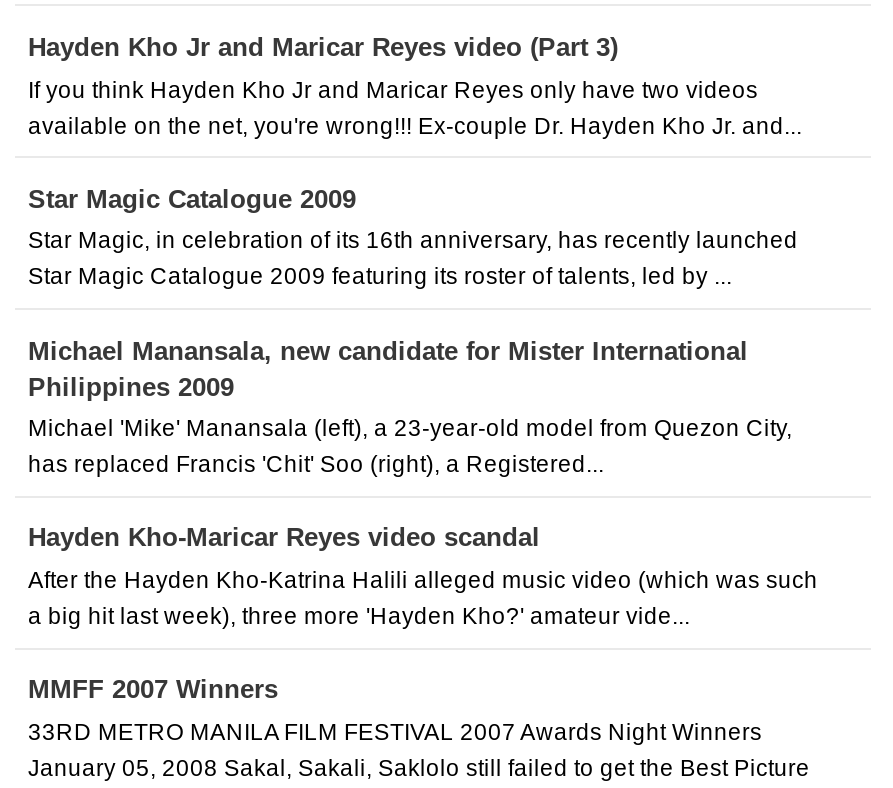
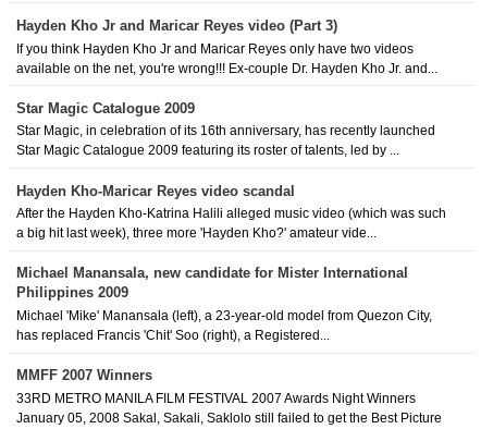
moved [28,335,792,476] -> [16,265,431,342]: Michael Manansala, new candidate for Mister International | Philippines 2009 | Michael 'Mike' Manansala (left), a 23-year-old model from Quezon City, | has replaced Francis 'Chit' Soo (right), a Registered...
moved [28,523,818,628] -> [16,182,446,240]: Hayden Kho-Maricar Reyes video scandal | After the Hayden Kho-Katrina Halili alleged music video (which was such | a big hit last week), three more 'Hayden Kho?' amateur vide...

